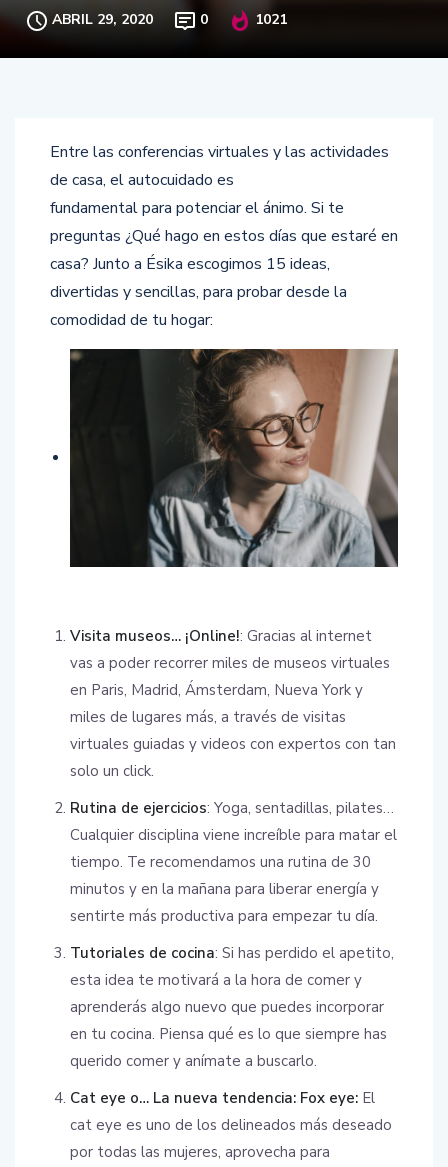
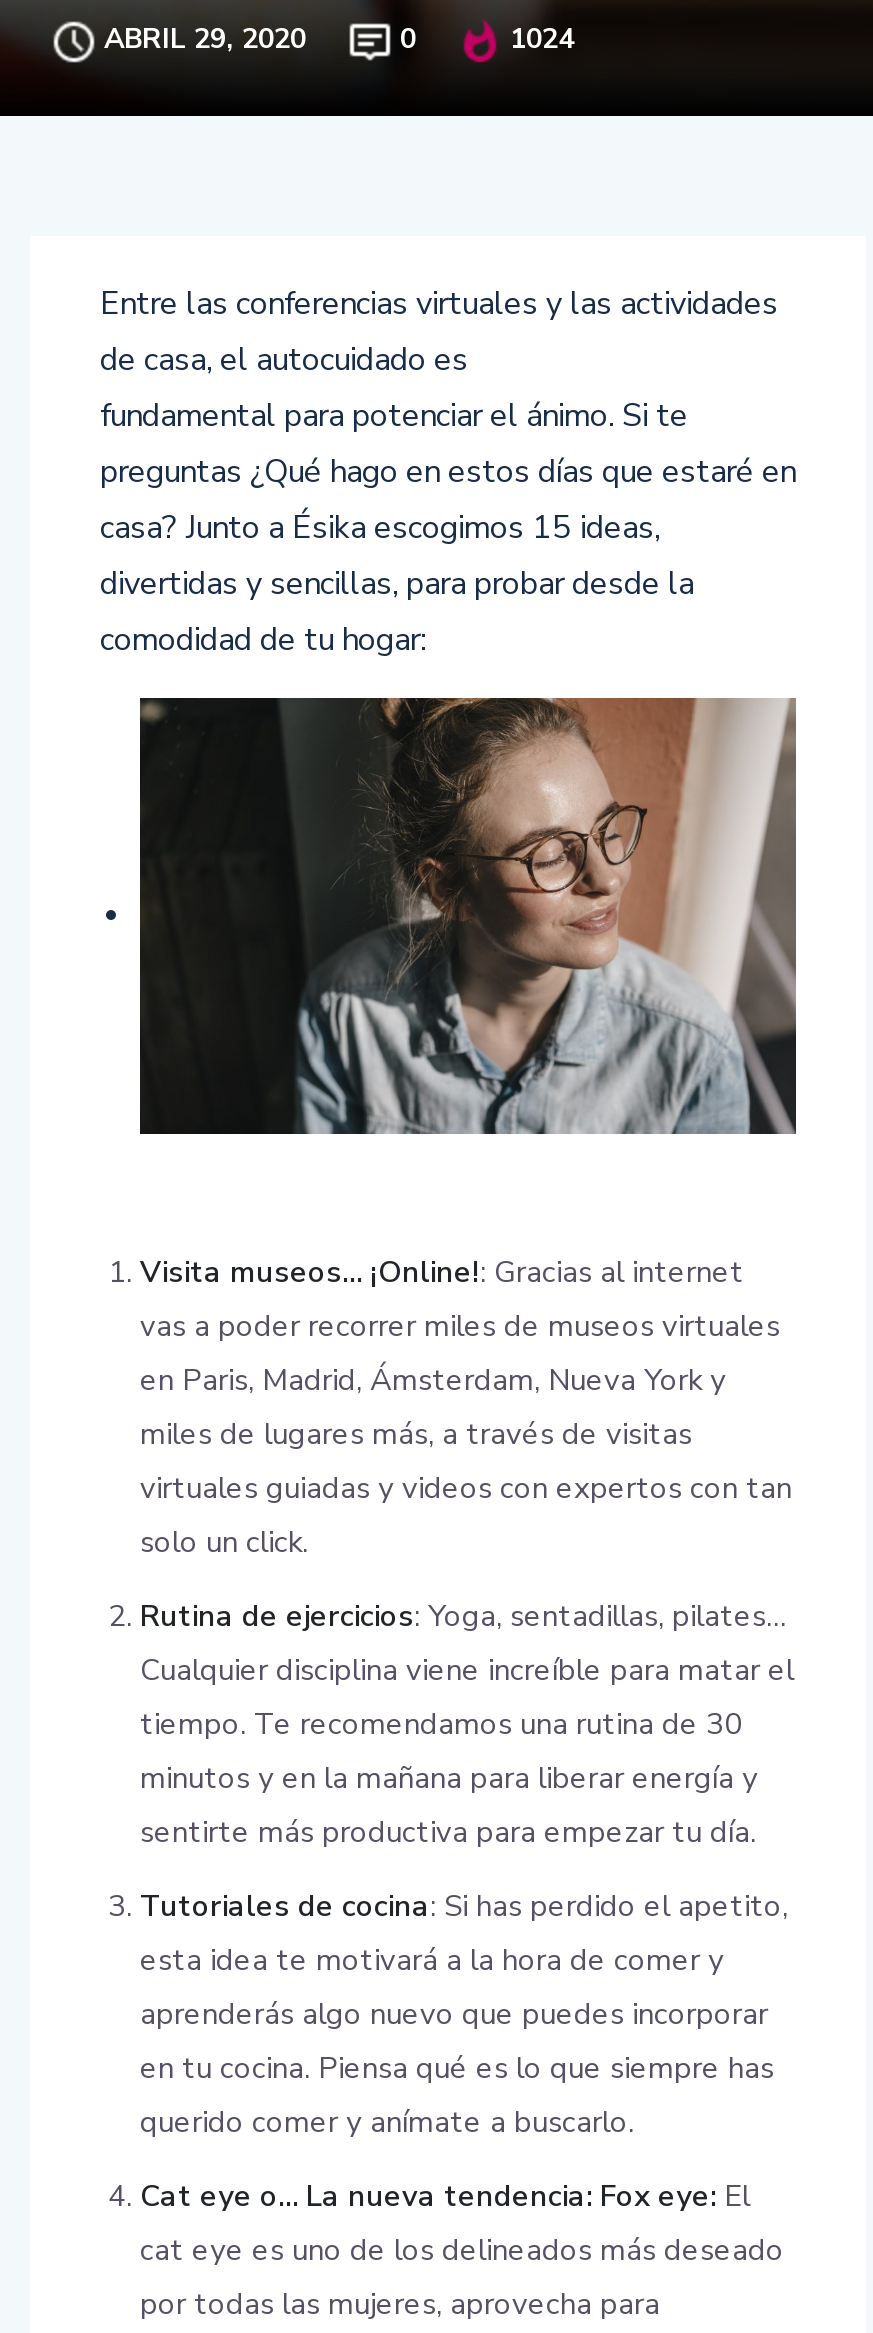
[255,9,287,28] 1021 -> [510,19,574,57] 1024

